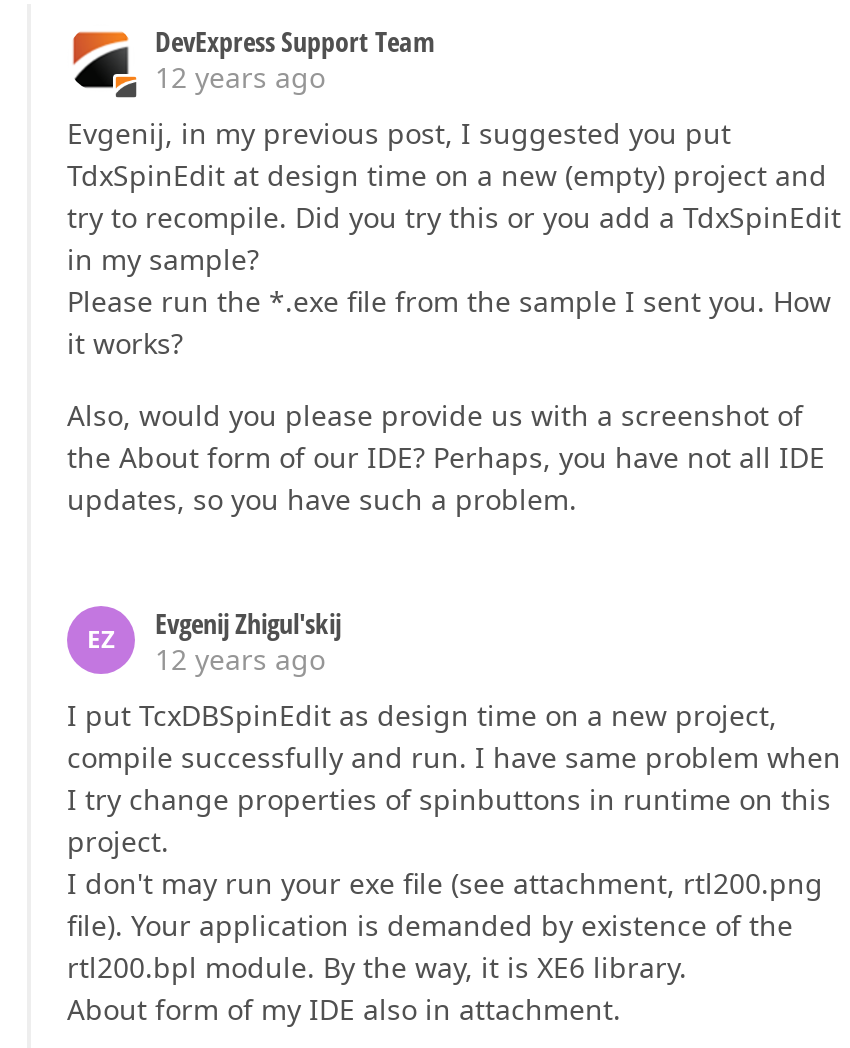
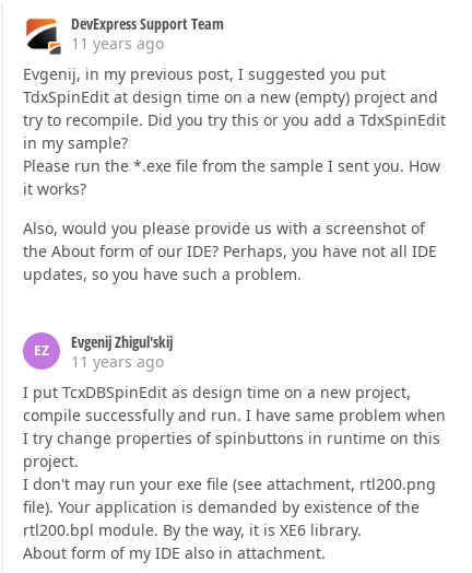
[155,58,325,96] 12 years ago -> [71,33,164,54] 11 years ago
[155,640,325,678] 12 years ago -> [71,351,164,372] 11 years ago

